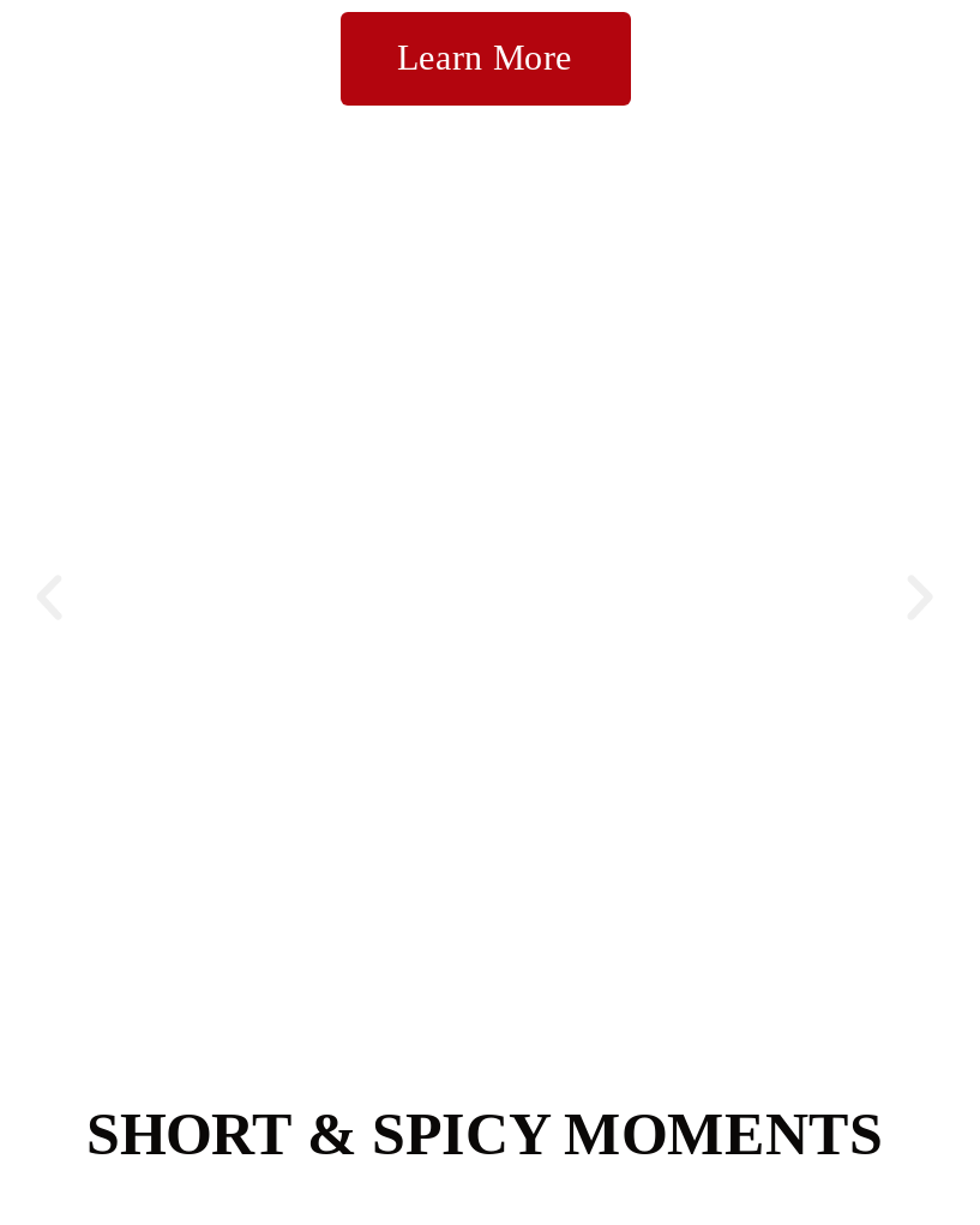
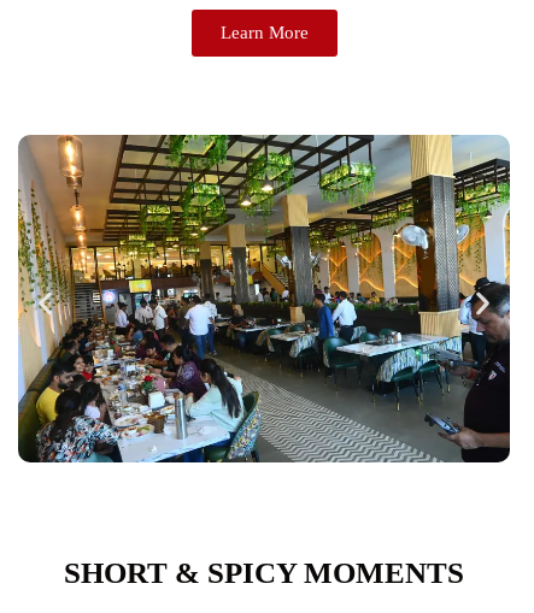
none -> [17,134,511,464] [image]

